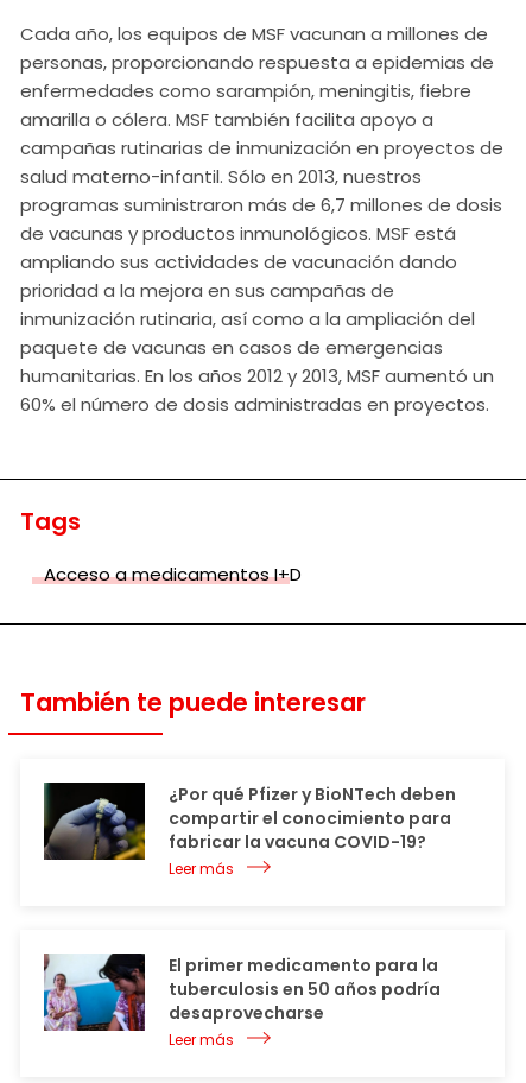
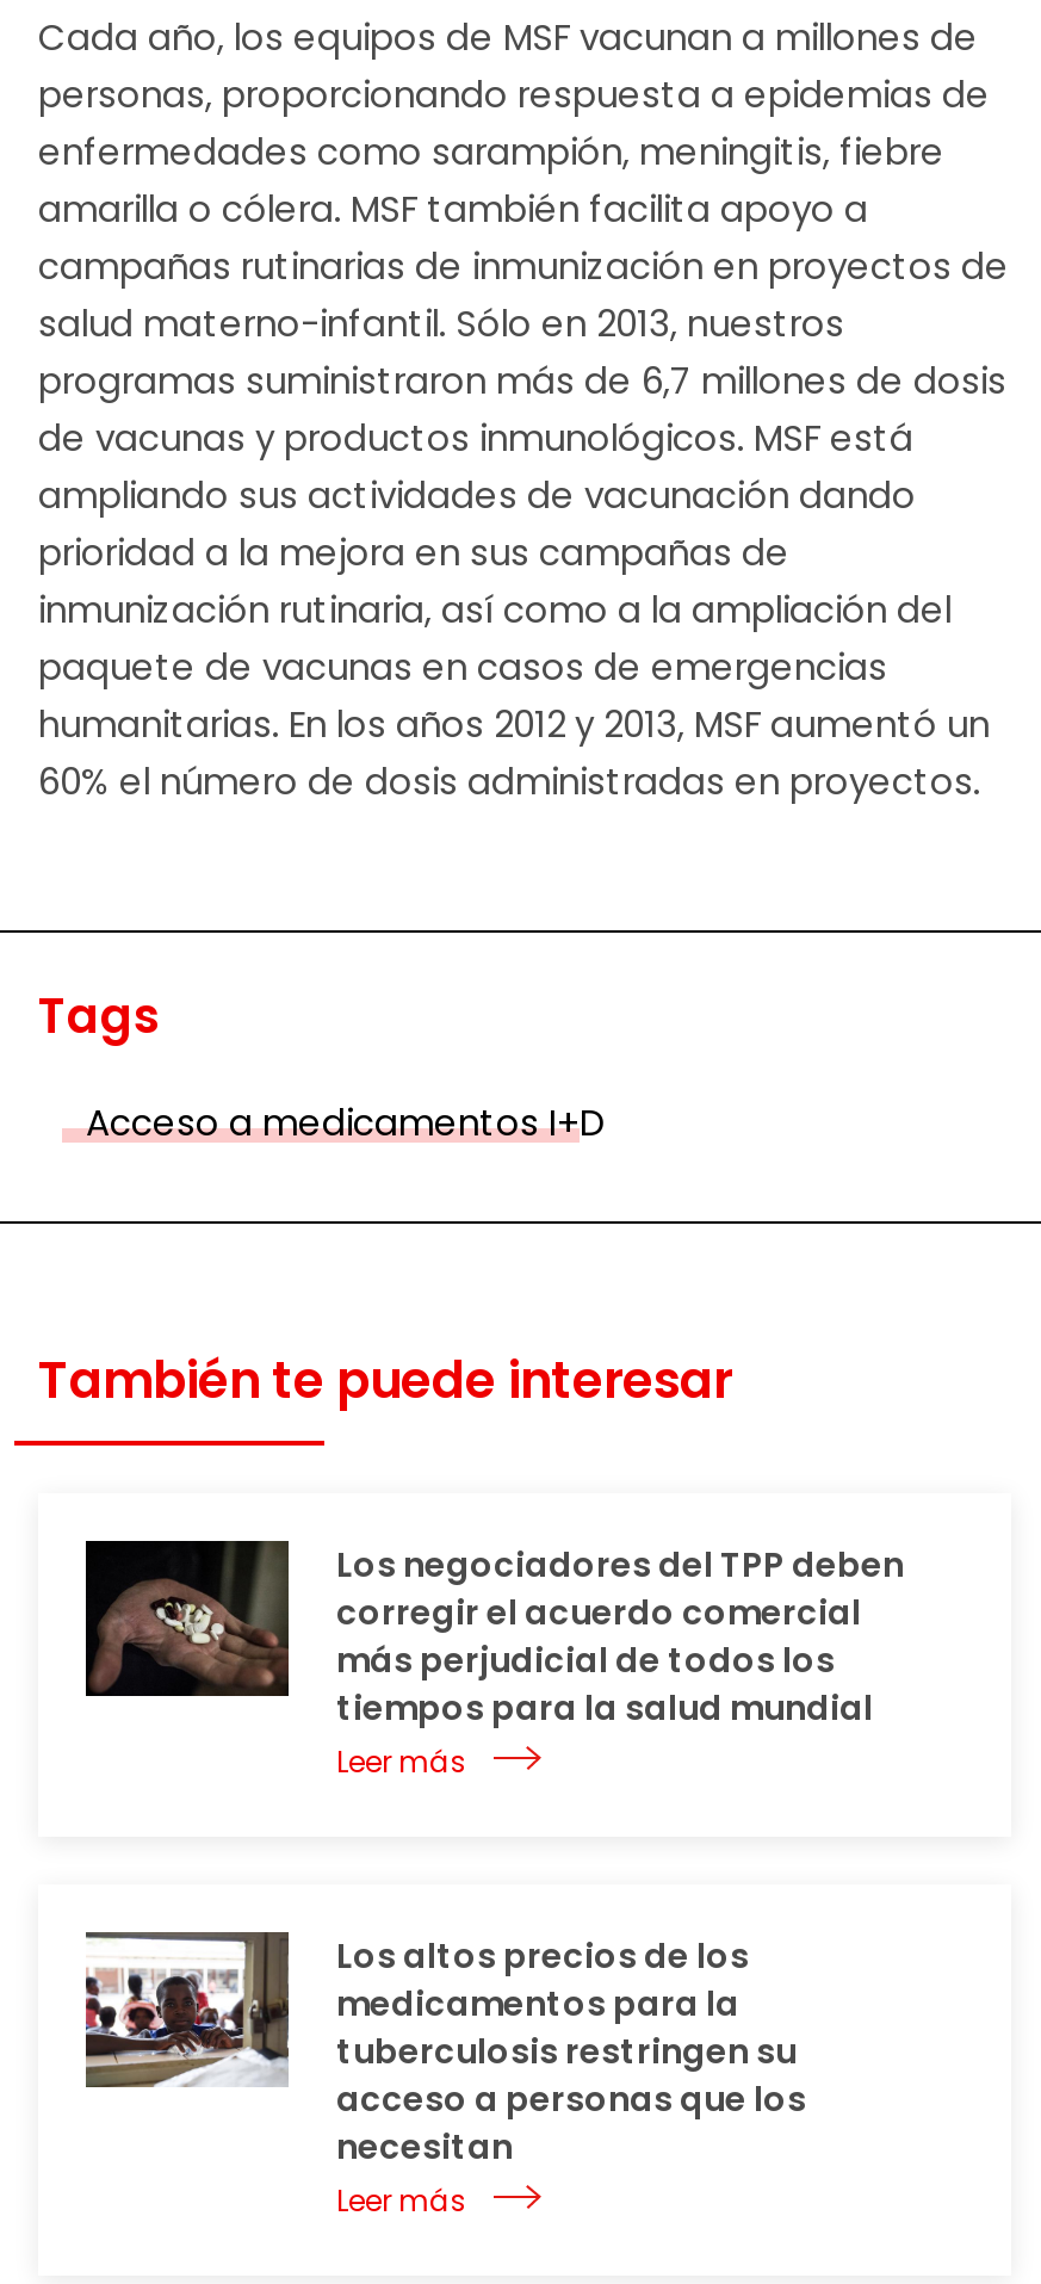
[43,783,456,861] [image] | ¿Por qué Pfizer y BioNTech deben | compartir el conocimiento para | fabricar la vacuna COVID-19? -> [83,1540,904,1730] [image] | Los negociadores del TPP deben | corregir el acuerdo comercial | más perjudicial de todos los | tiempos para la salud mundial
[43,954,441,1032] [image] | El primer medicamento para la | tuberculosis en 50 años podría | desaprovecharse -> [83,1930,806,2169] [image] | Los altos precios de los | medicamentos para la | tuberculosis restringen su | acceso a personas que los | necesitan

